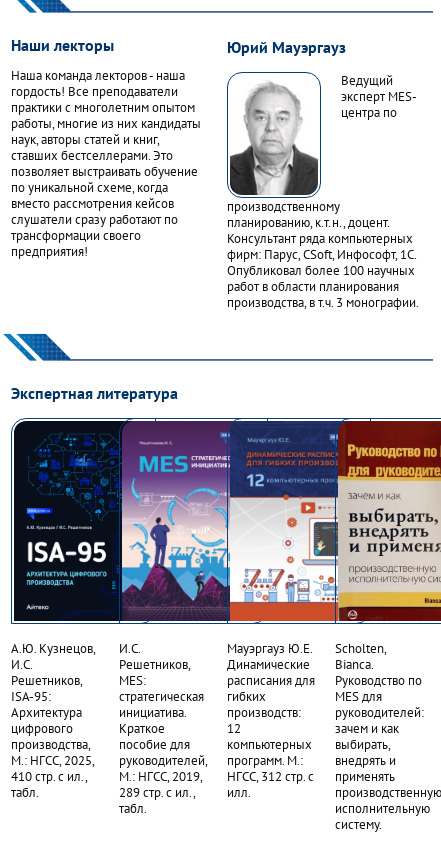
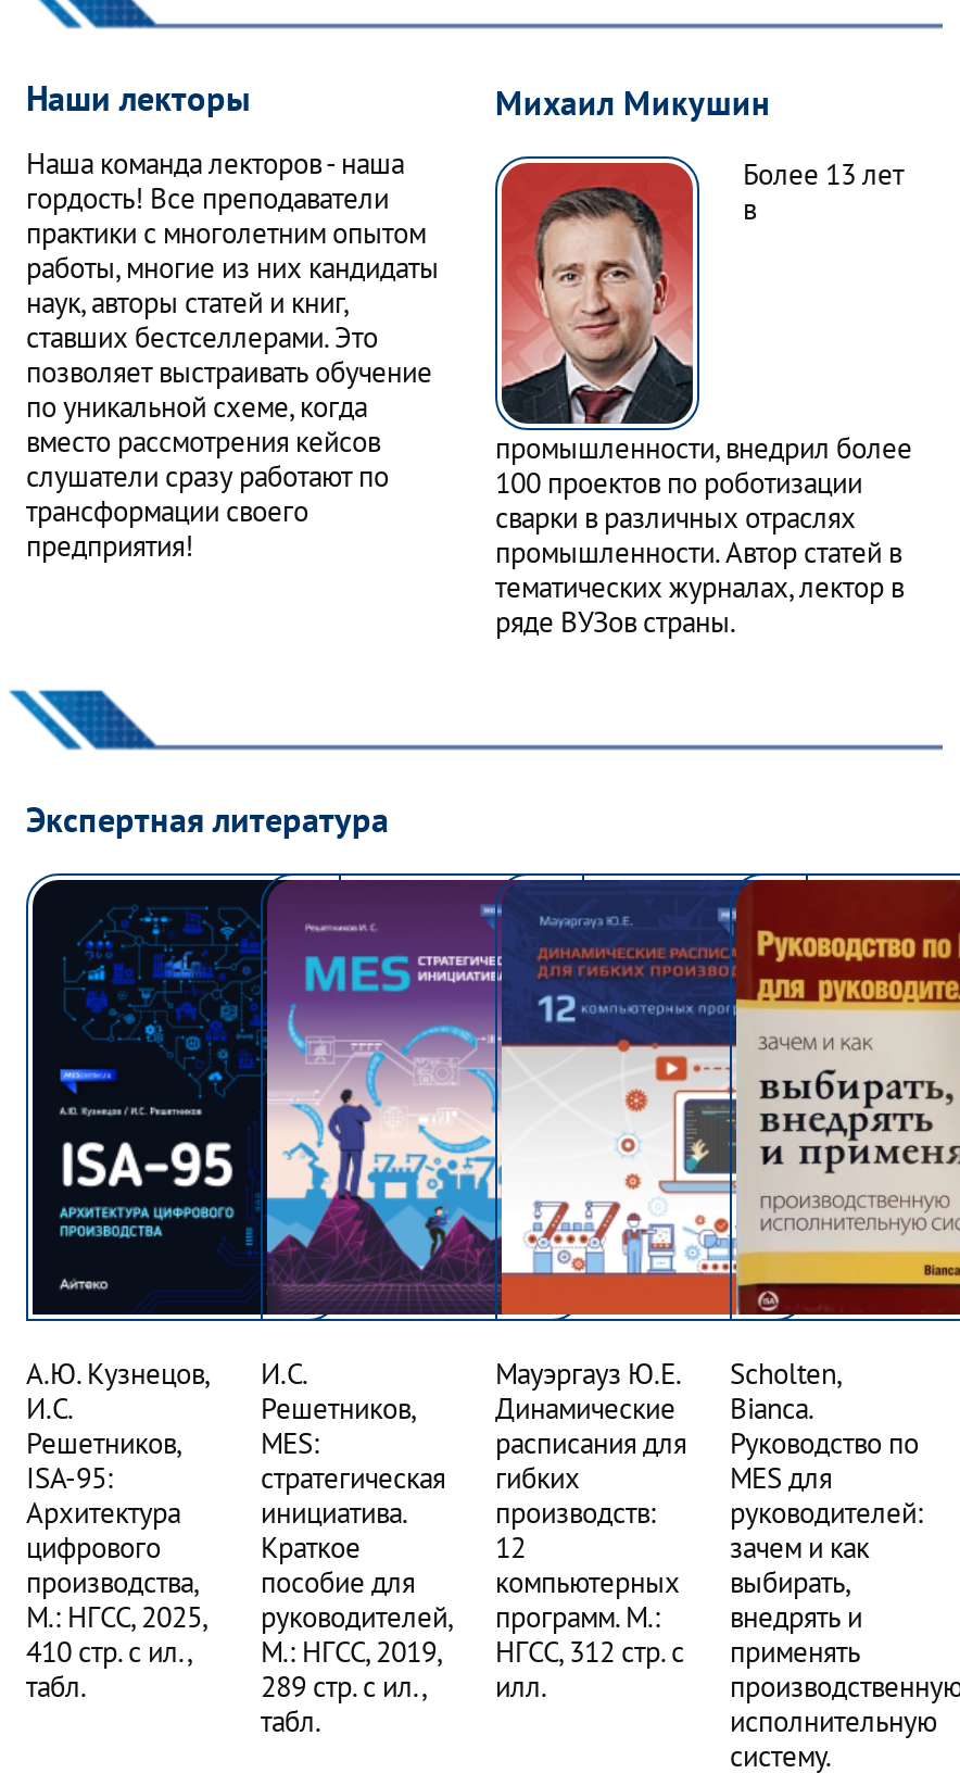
[227,37,346,57] Юрий Мауэргауз -> [495,81,771,124] Михаил Микушин
[227,74,419,311] [image] | производственному | планированию, к.т.н., доцент. | Консультант ряда компьютерных | фирм: Парус, CSoft, Инфософт, 1С. | Опубликовал более 100 научных | работ в области планирования | производства, в т.ч. 3 монографии. -> [495,161,912,641] [image] | промышленности, внедрил более | 100 проектов по роботизации | сварки в различных отраслях | промышленности. Автор статей в | тематических журналах, лектор в | ряде ВУЗов страны.
[341,71,417,121] Ведущий | эксперт MES- | центра по -> [743,154,904,228] Более 13 лет | в

